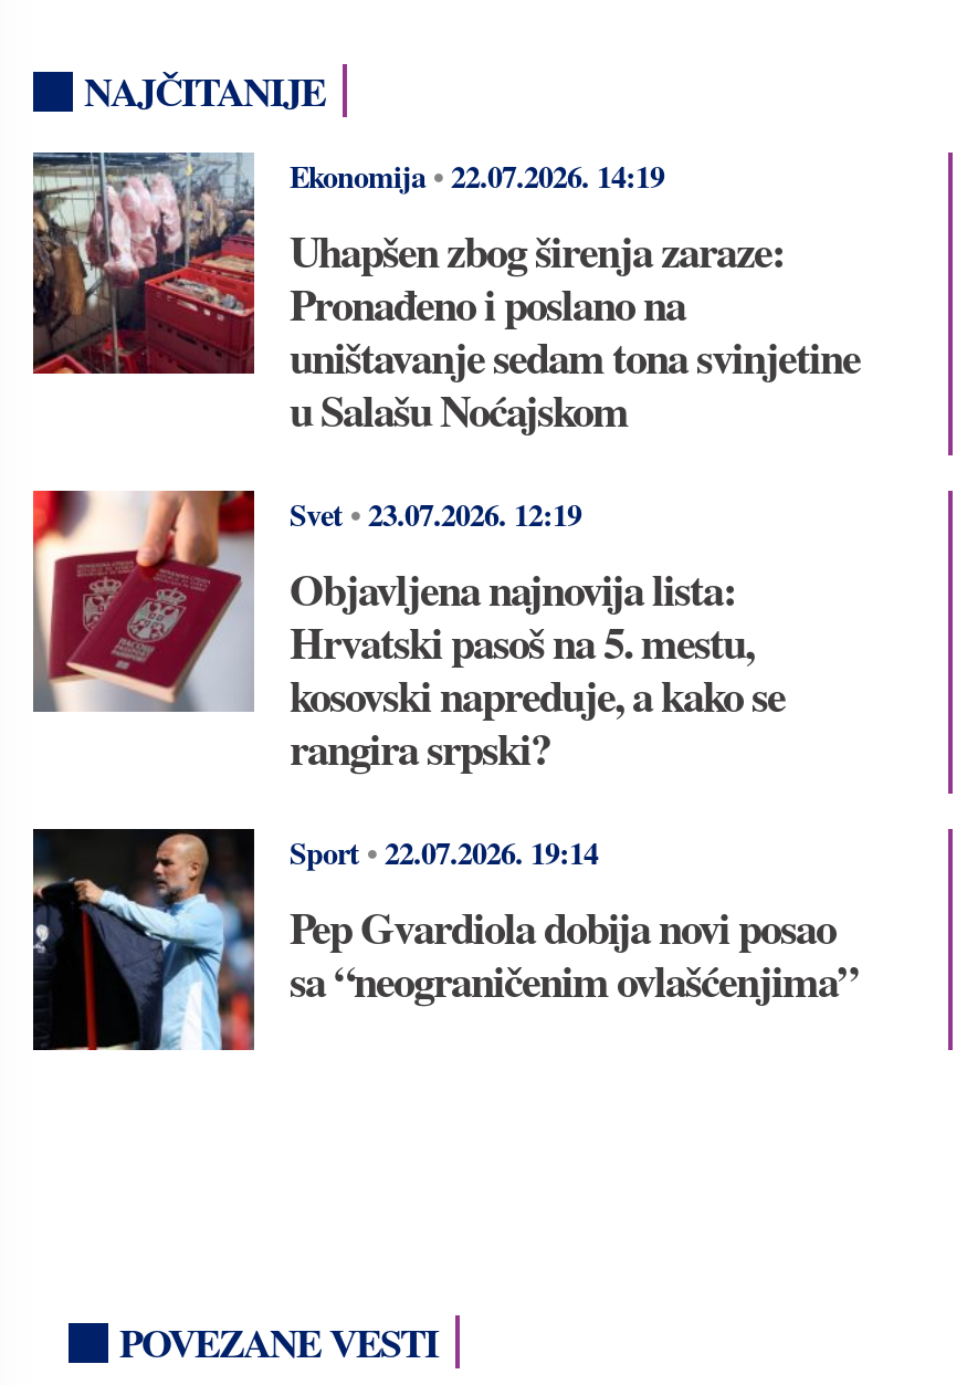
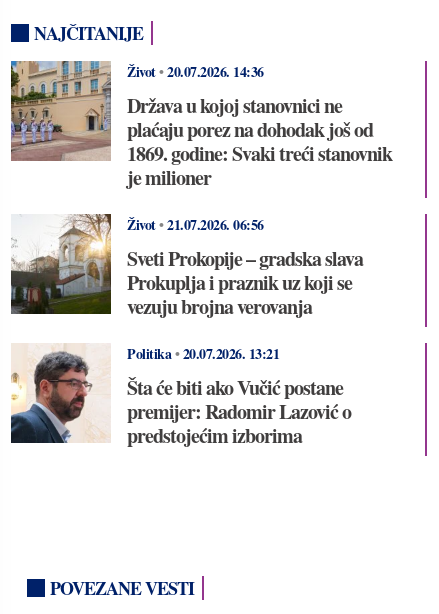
[33,150,860,441] [image] | Ekonomija •22.07.2026. 14:19 | Uhapšen zbog širenja zaraze: | Pronađeno i poslano na | uništavanje sedam tona svinjetine | u Salašu Noćajskom -> [10,60,392,192] [image] | Život •20.07.2026. 14:36 | Država u kojoj stanovnici ne | plaćaju porez na dohodak još od | 1869. godine: Svaki treći stanovnik | je milioner
[31,489,785,779] [image] | Svet •23.07.2026. 12:19 | Objavljena najnovija lista: | Hrvatski pasoš na 5. mestu, | kosovski napreduje, a kako se | rangira srpski? -> [10,214,363,321] [image] | Život • 21.07.2026. 06:56 | Sveti Prokopije – gradska slava | Prokuplja i praznik uz koji se | vezuju brojna verovanja
[31,802,858,1052] [image] | Sport •22.07.2026. 19:14 | Pep Gvardiola dobija novi posao | sa “neograničenim ovlašćenjima” -> [11,343,351,456] [image] | Politika • 20.07.2026. 13:21 | Šta će biti ako Vučić postane | premijer: Radomir Lazović o | predstojećim izborima

